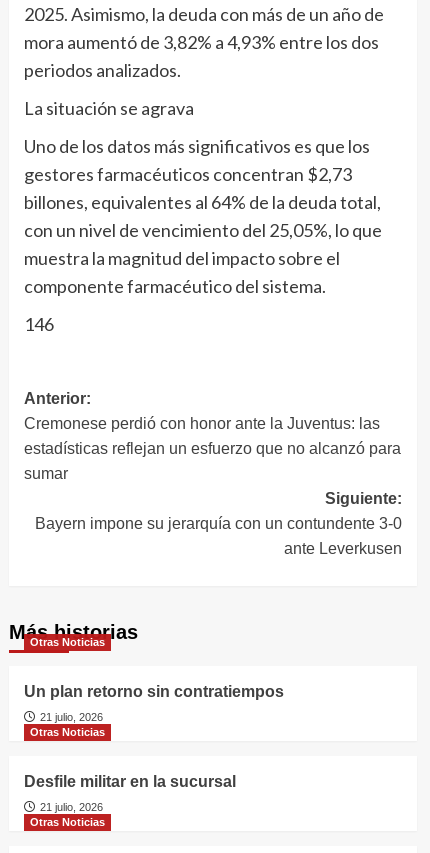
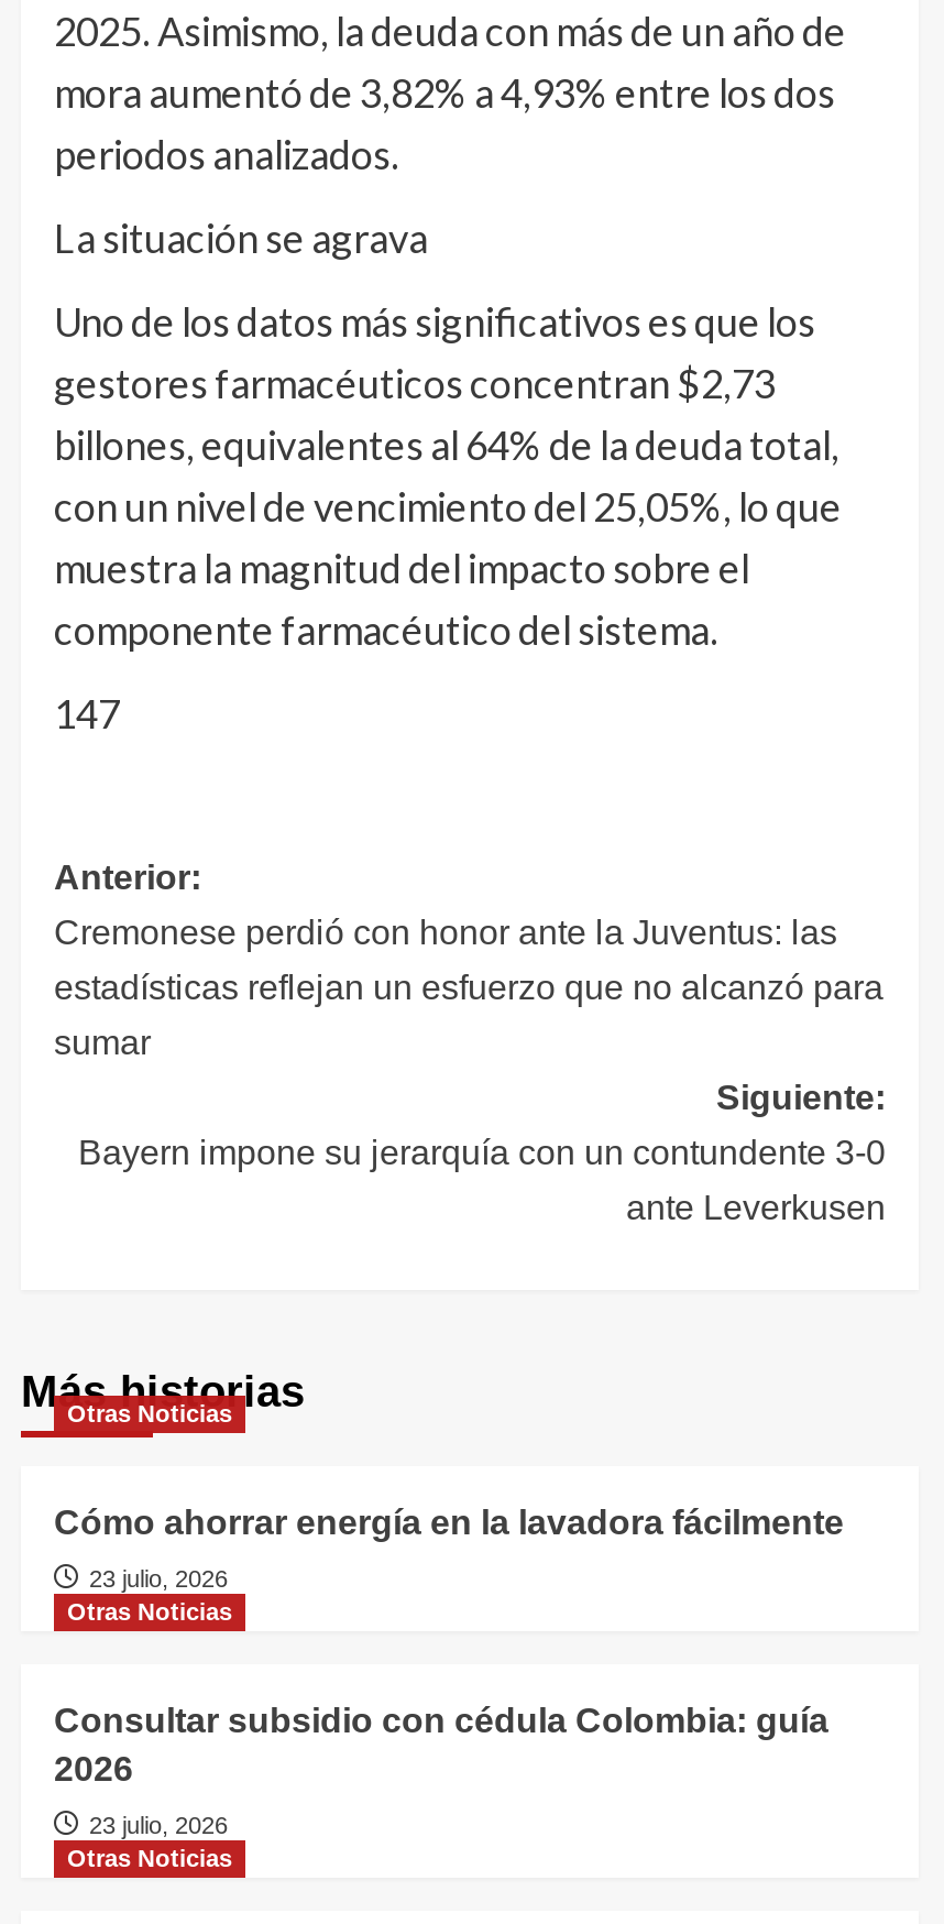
[24,313,54,335] 146 -> [54,690,120,739] 147
[24,683,284,700] Un plan retorno sin contratiempos -> [54,1505,844,1542] Cómo ahorrar energía en la lavadora fácilmente
[40,711,103,723] 21 julio, 2026 -> [89,1566,228,1593] 23 julio, 2026
[24,773,236,790] Desfile militar en la sucursal -> [54,1703,828,1789] Consultar subsidio con cédula Colombia: guía | 2026
[40,801,103,813] 21 julio, 2026 -> [89,1813,228,1839] 23 julio, 2026

